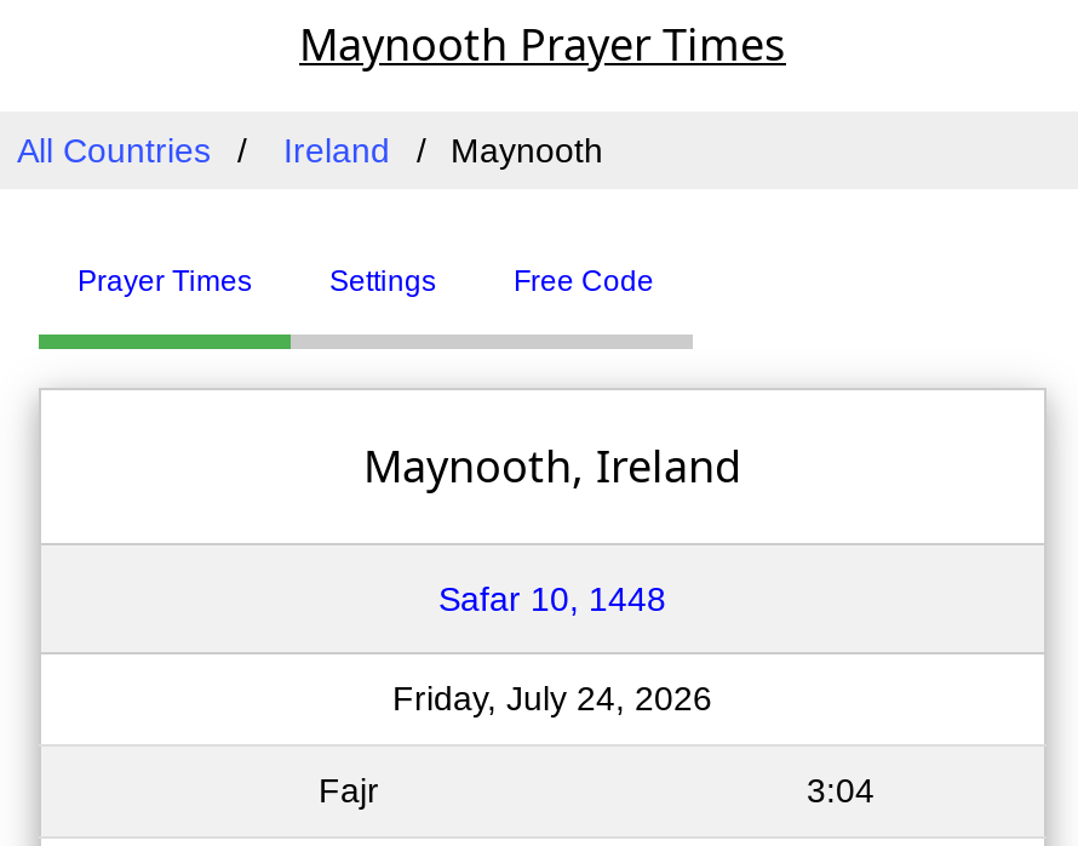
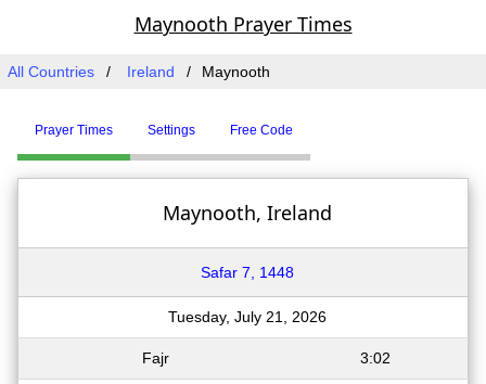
[438,579,666,618] Safar 10, 1448 -> [201,264,294,281] Safar 7, 1448
[392,679,712,718] Friday, July 24, 2026 -> [168,308,327,325] Tuesday, July 21, 2026
[807,771,875,810] 3:04 -> [360,349,391,367] 3:02

